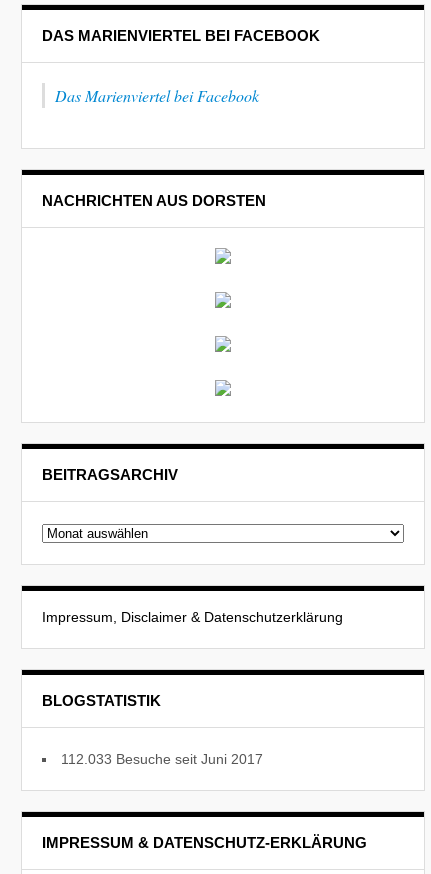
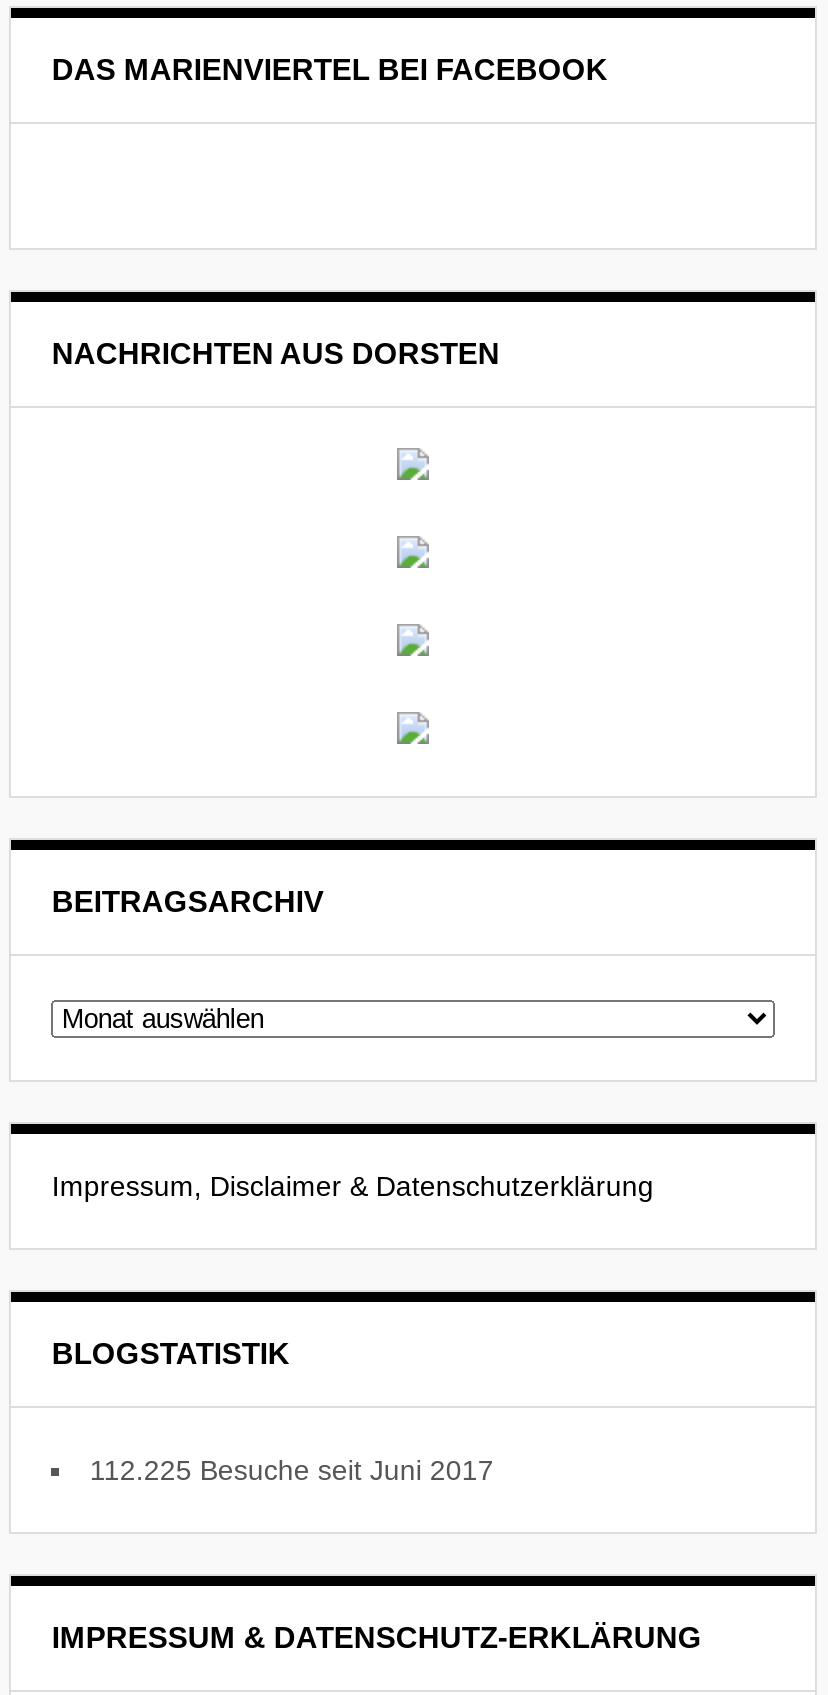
[55,84,259,105] Das Marienviertel bei Facebook -> none
[61,750,263,766] 112.033 Besuche seit Juni 2017 -> [90,1455,494,1487] 112.225 Besuche seit Juni 2017

